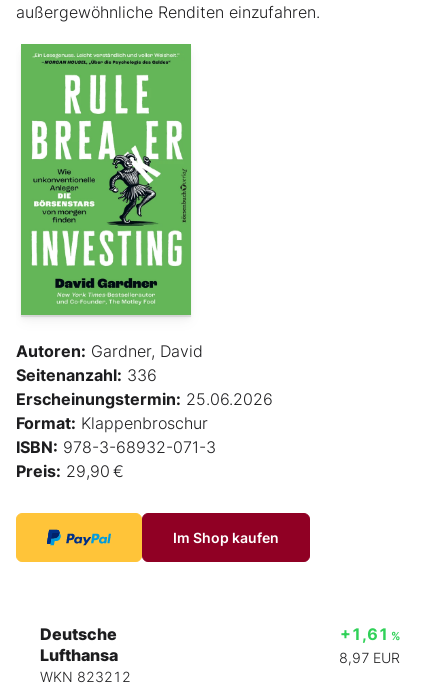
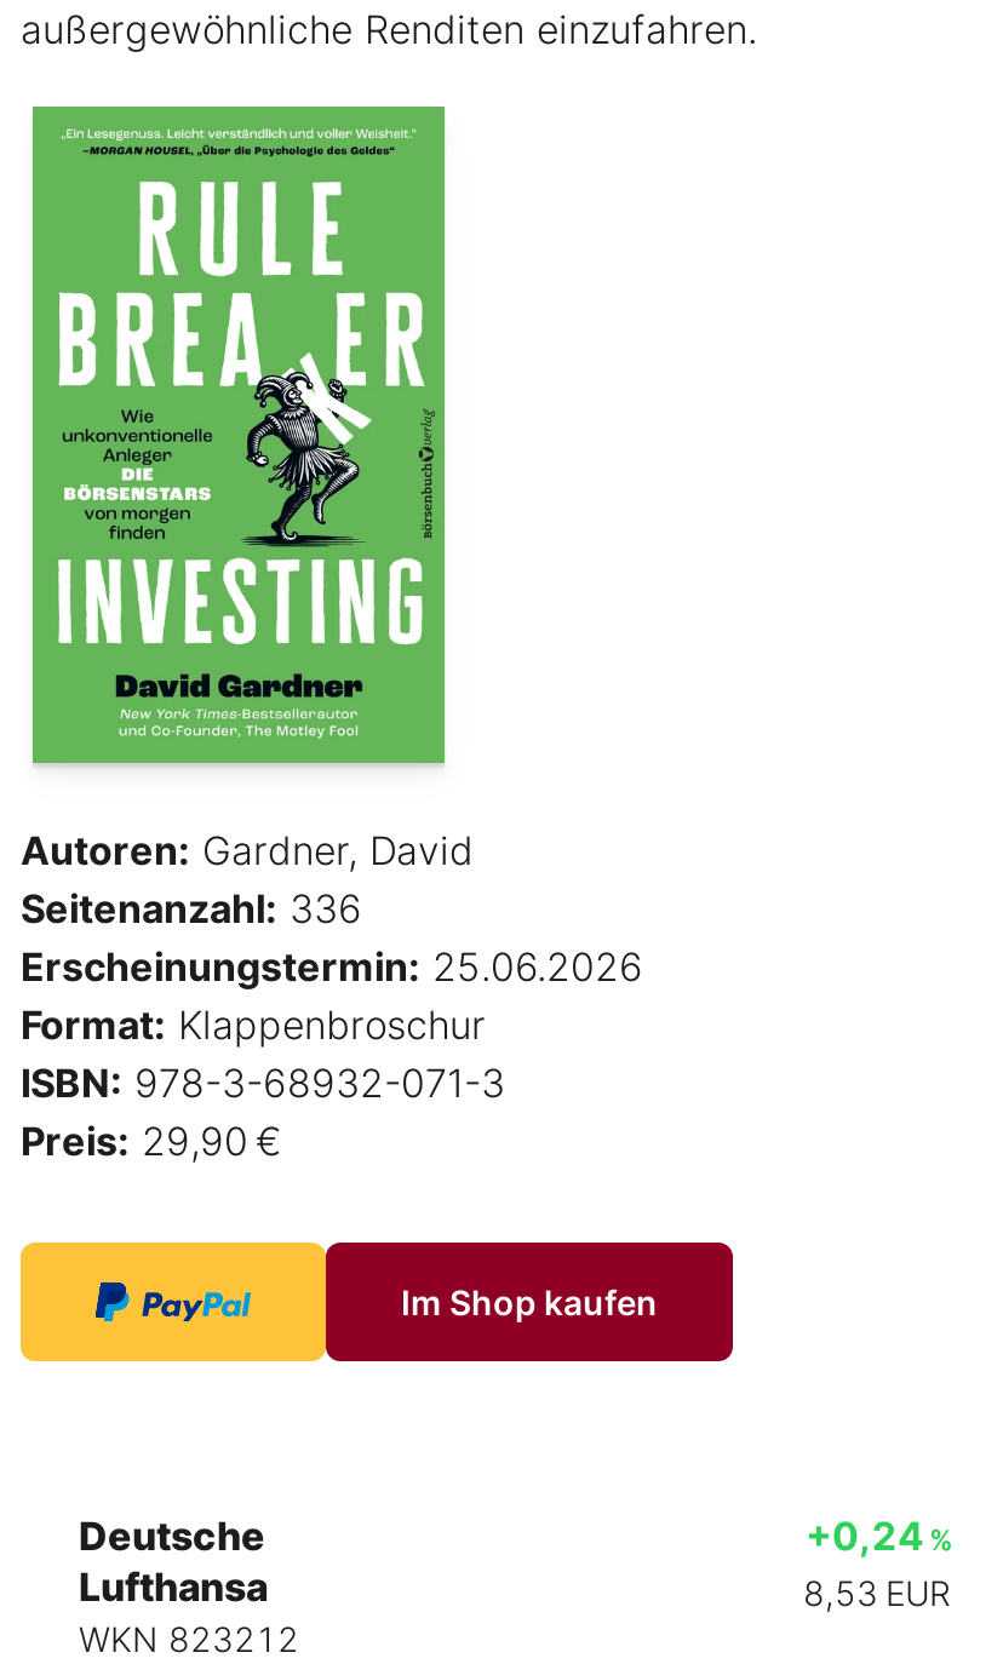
[340,624,400,644] +1,61 % -> [806,1511,951,1560] +0,24 %
[339,649,400,666] 8,97 EUR -> [803,1572,951,1613] 8,53 EUR

